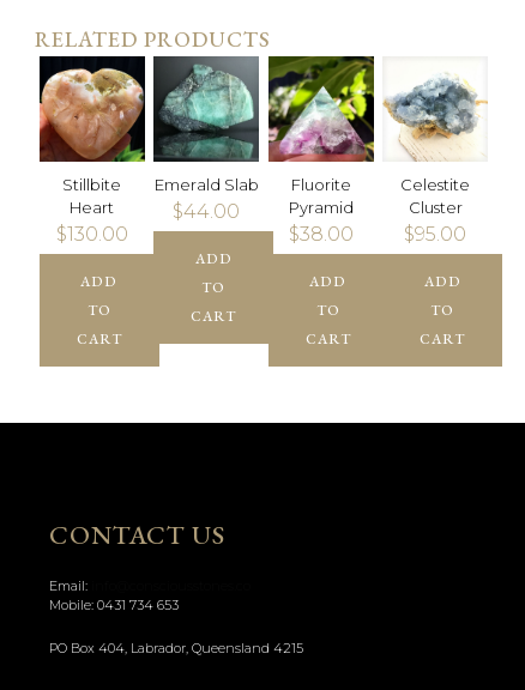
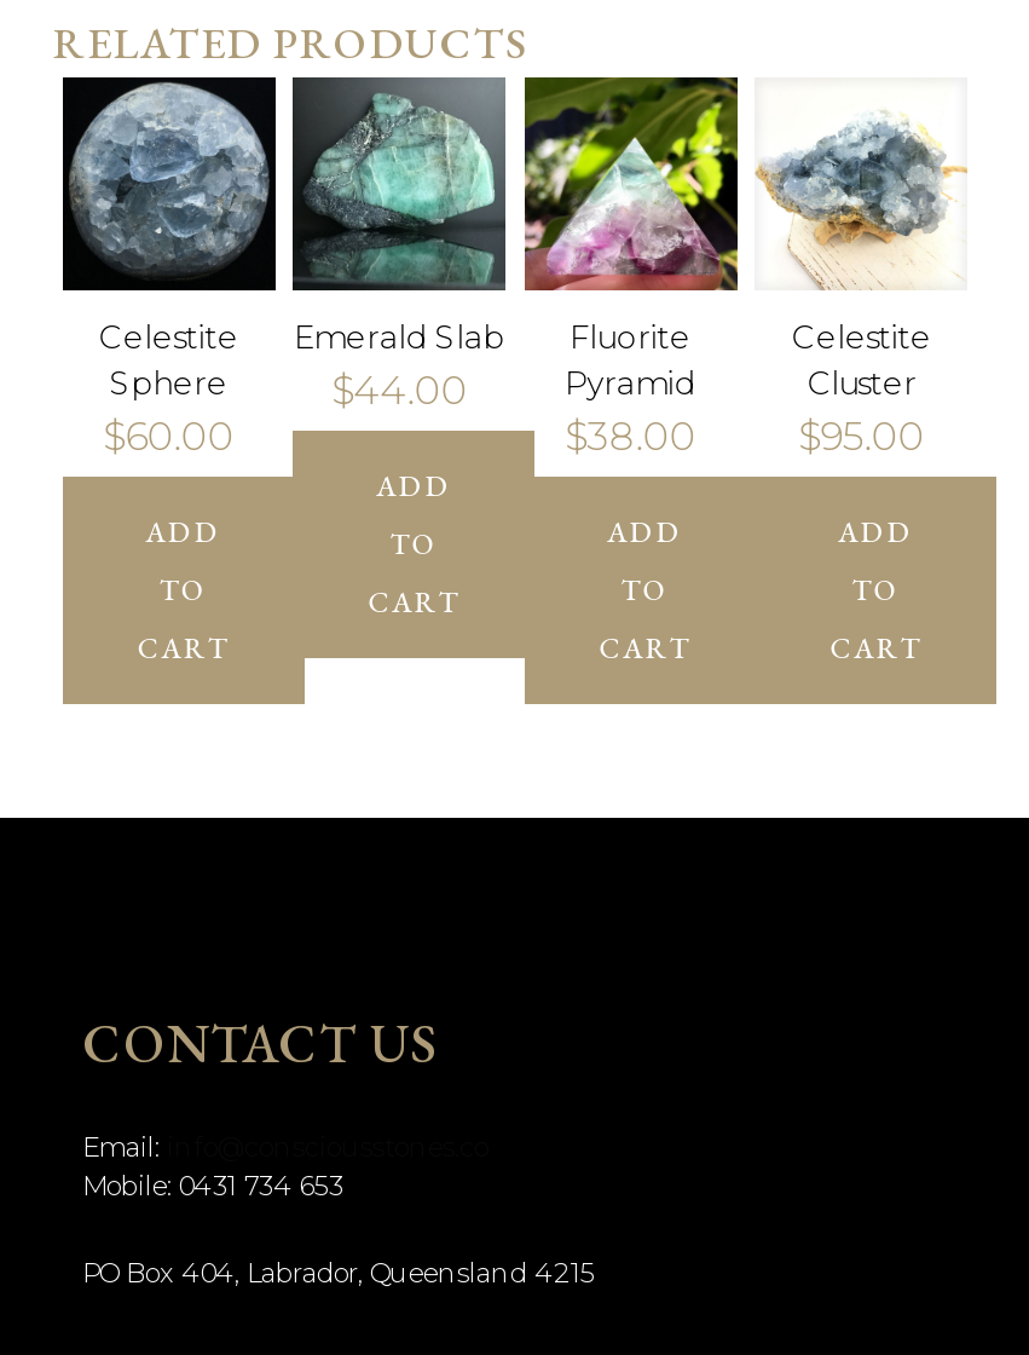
[38,57,145,246] [image] | Stillbite | Heart | $130.00 -> [60,82,273,460] [image] | Celestite | Sphere | $60.00

